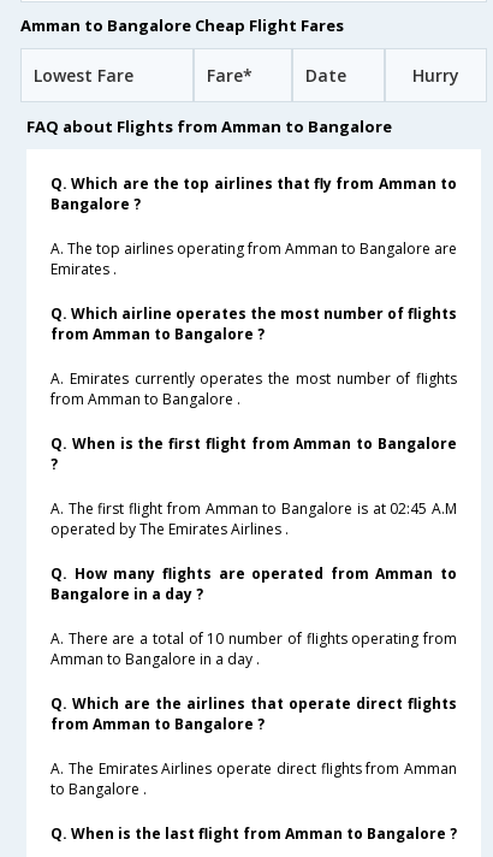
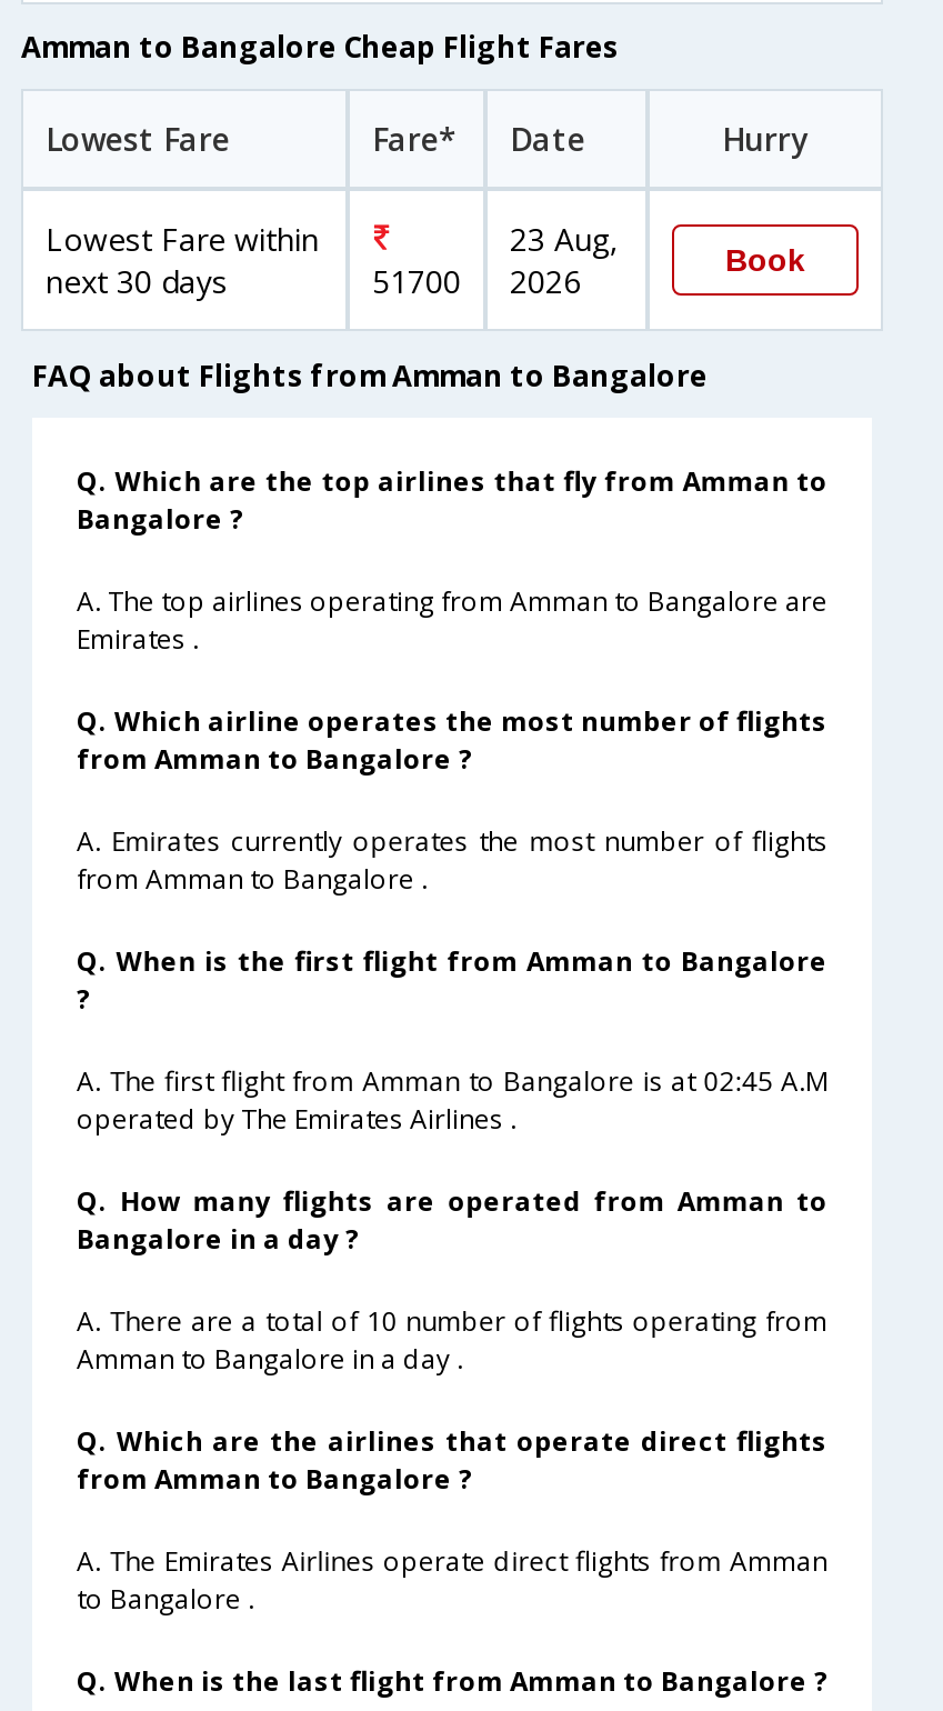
none -> [46,219,461,303] Lowest Fare within | next 30 days | 51700
none -> [510,219,805,303] 23 Aug, | 2026 | Book

